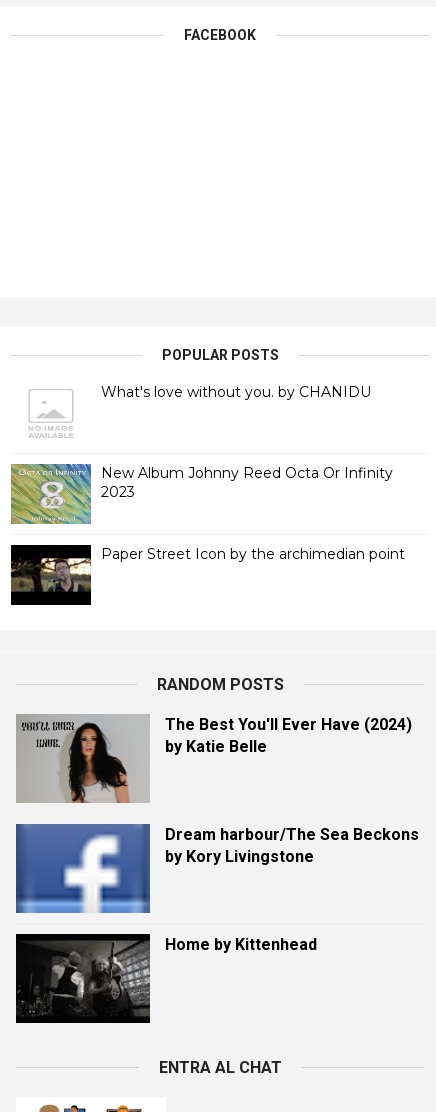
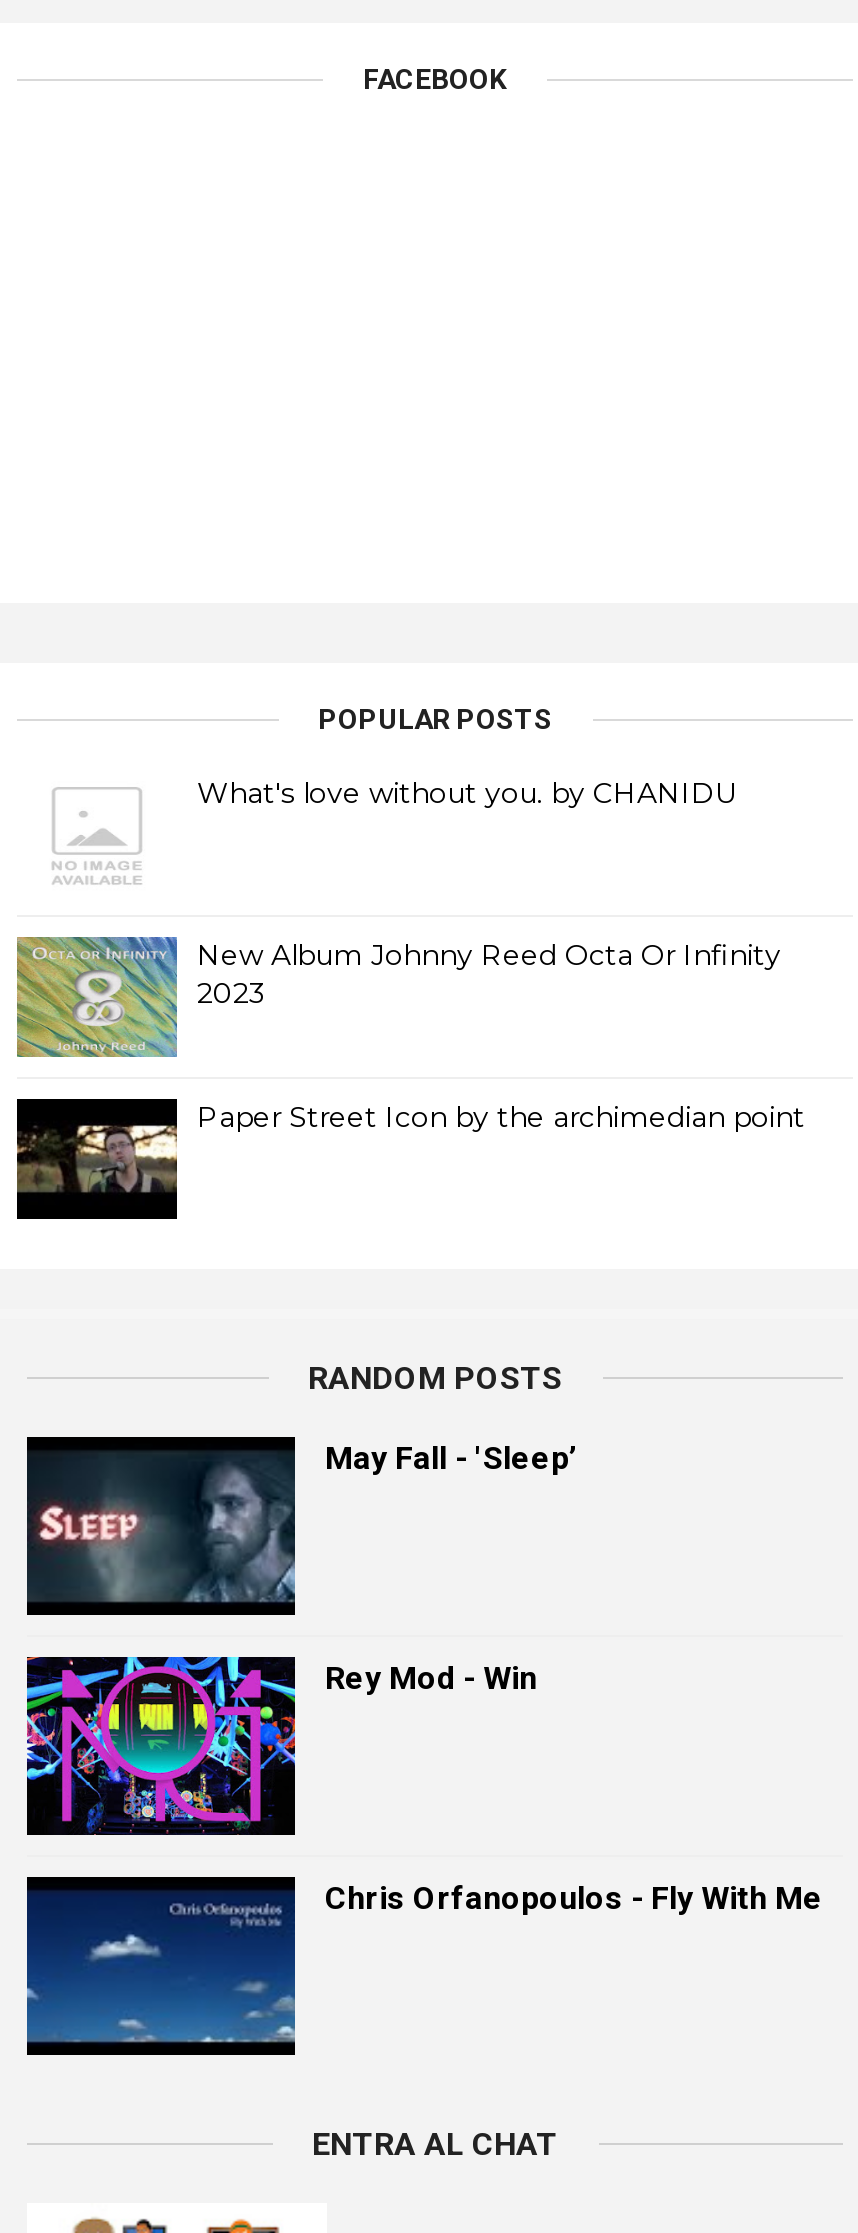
[17,714,412,804] [image] | The Best You'll Ever Have (2024) | by Katie Belle -> [27,1435,577,1617] [image] | May Fall - 'Sleep’
[15,823,419,914] [image] | Dream harbour/The Sea Beckons | by Kory Livingstone -> [25,1655,537,1837] [image] | Rey Mod - Win
[15,935,317,1017] [image] | Home by Kittenhead -> [25,1879,823,2045] [image] | Chris Orfanopoulos - Fly With Me

